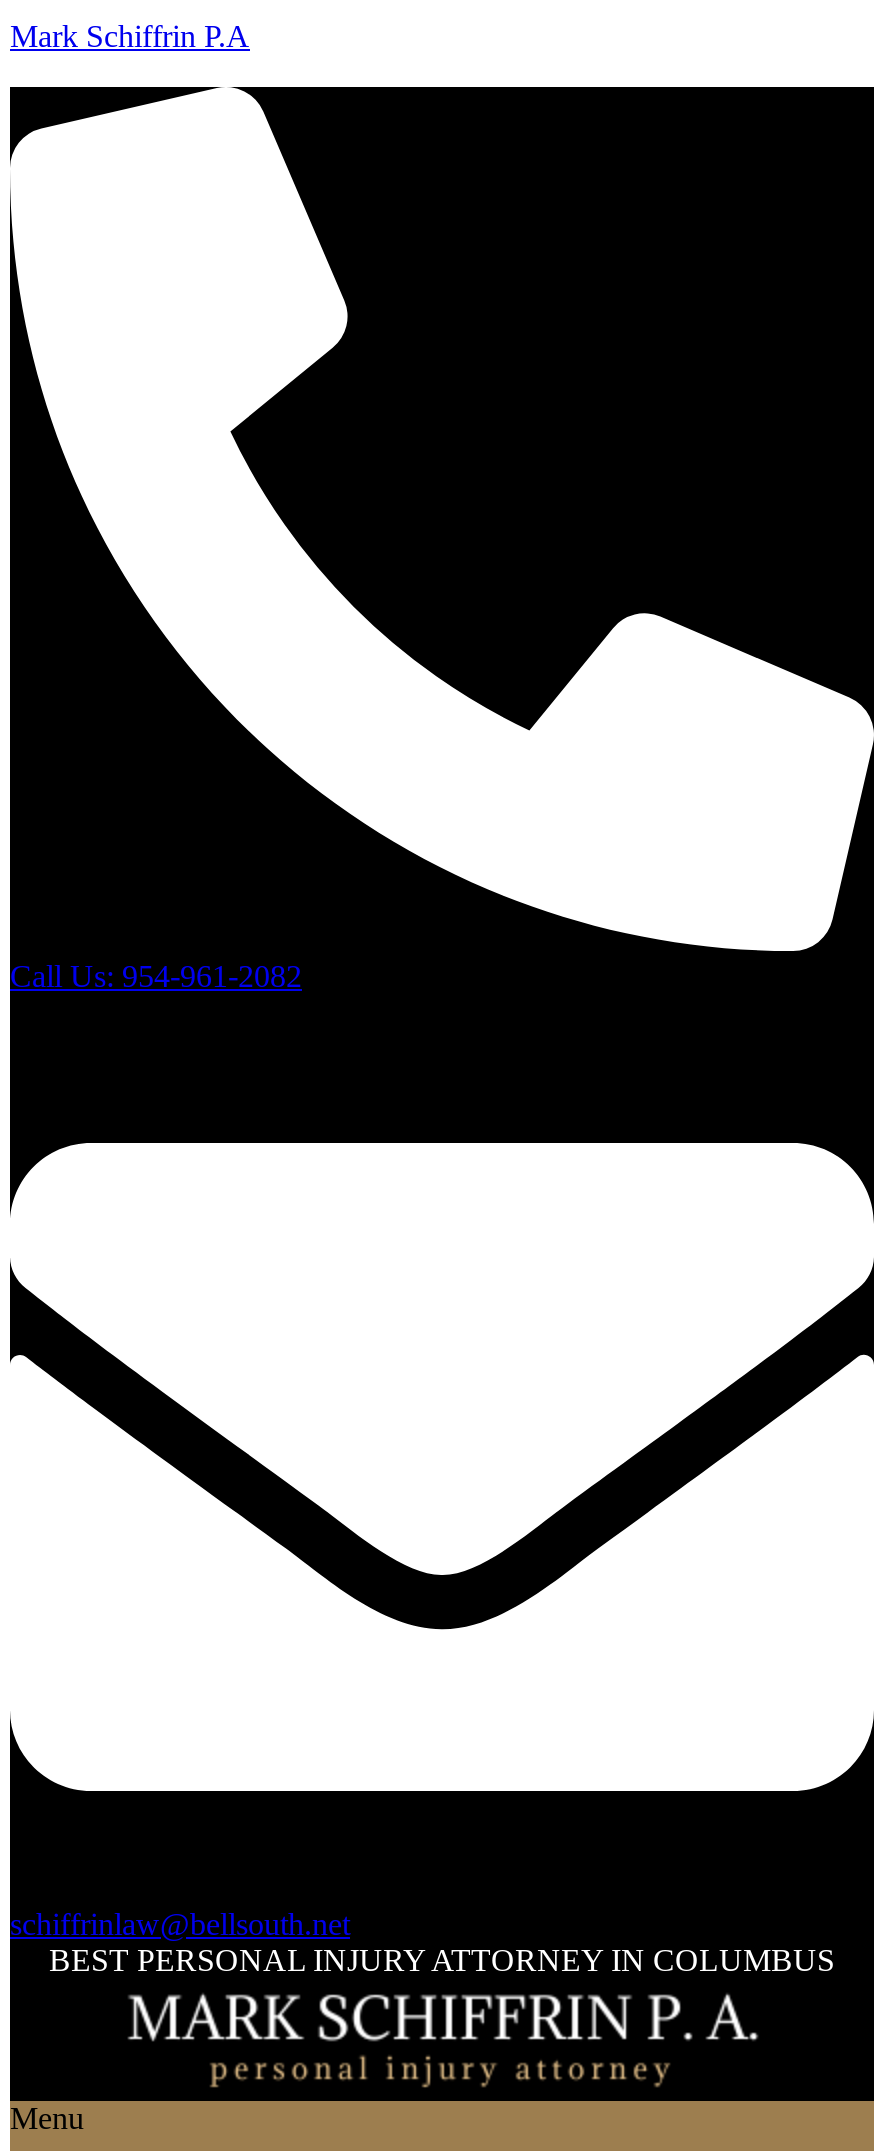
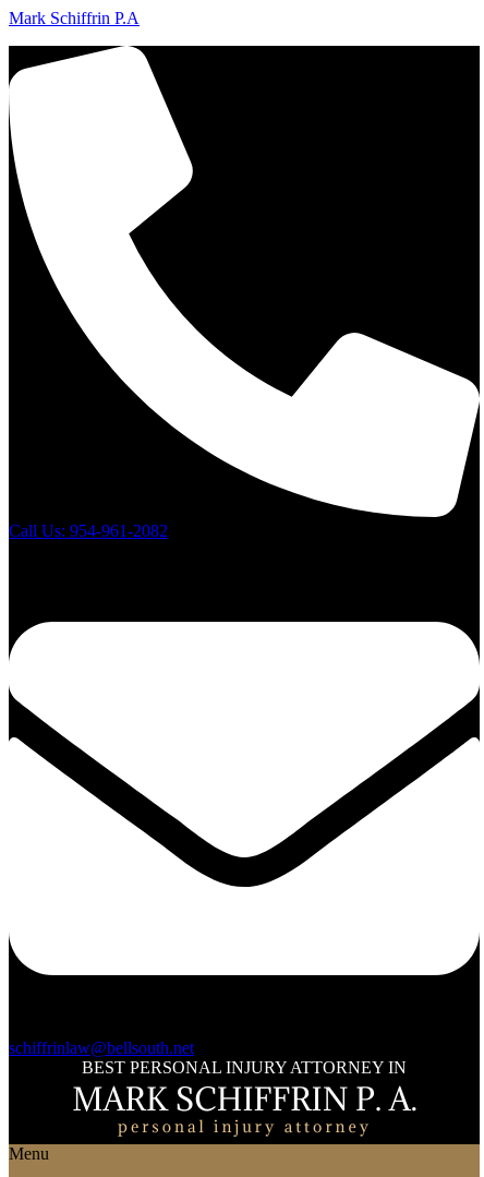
[49,1943,835,1977] BEST PERSONAL INJURY ATTORNEY IN COLUMBUS -> [82,1058,407,1077] BEST PERSONAL INJURY ATTORNEY IN

